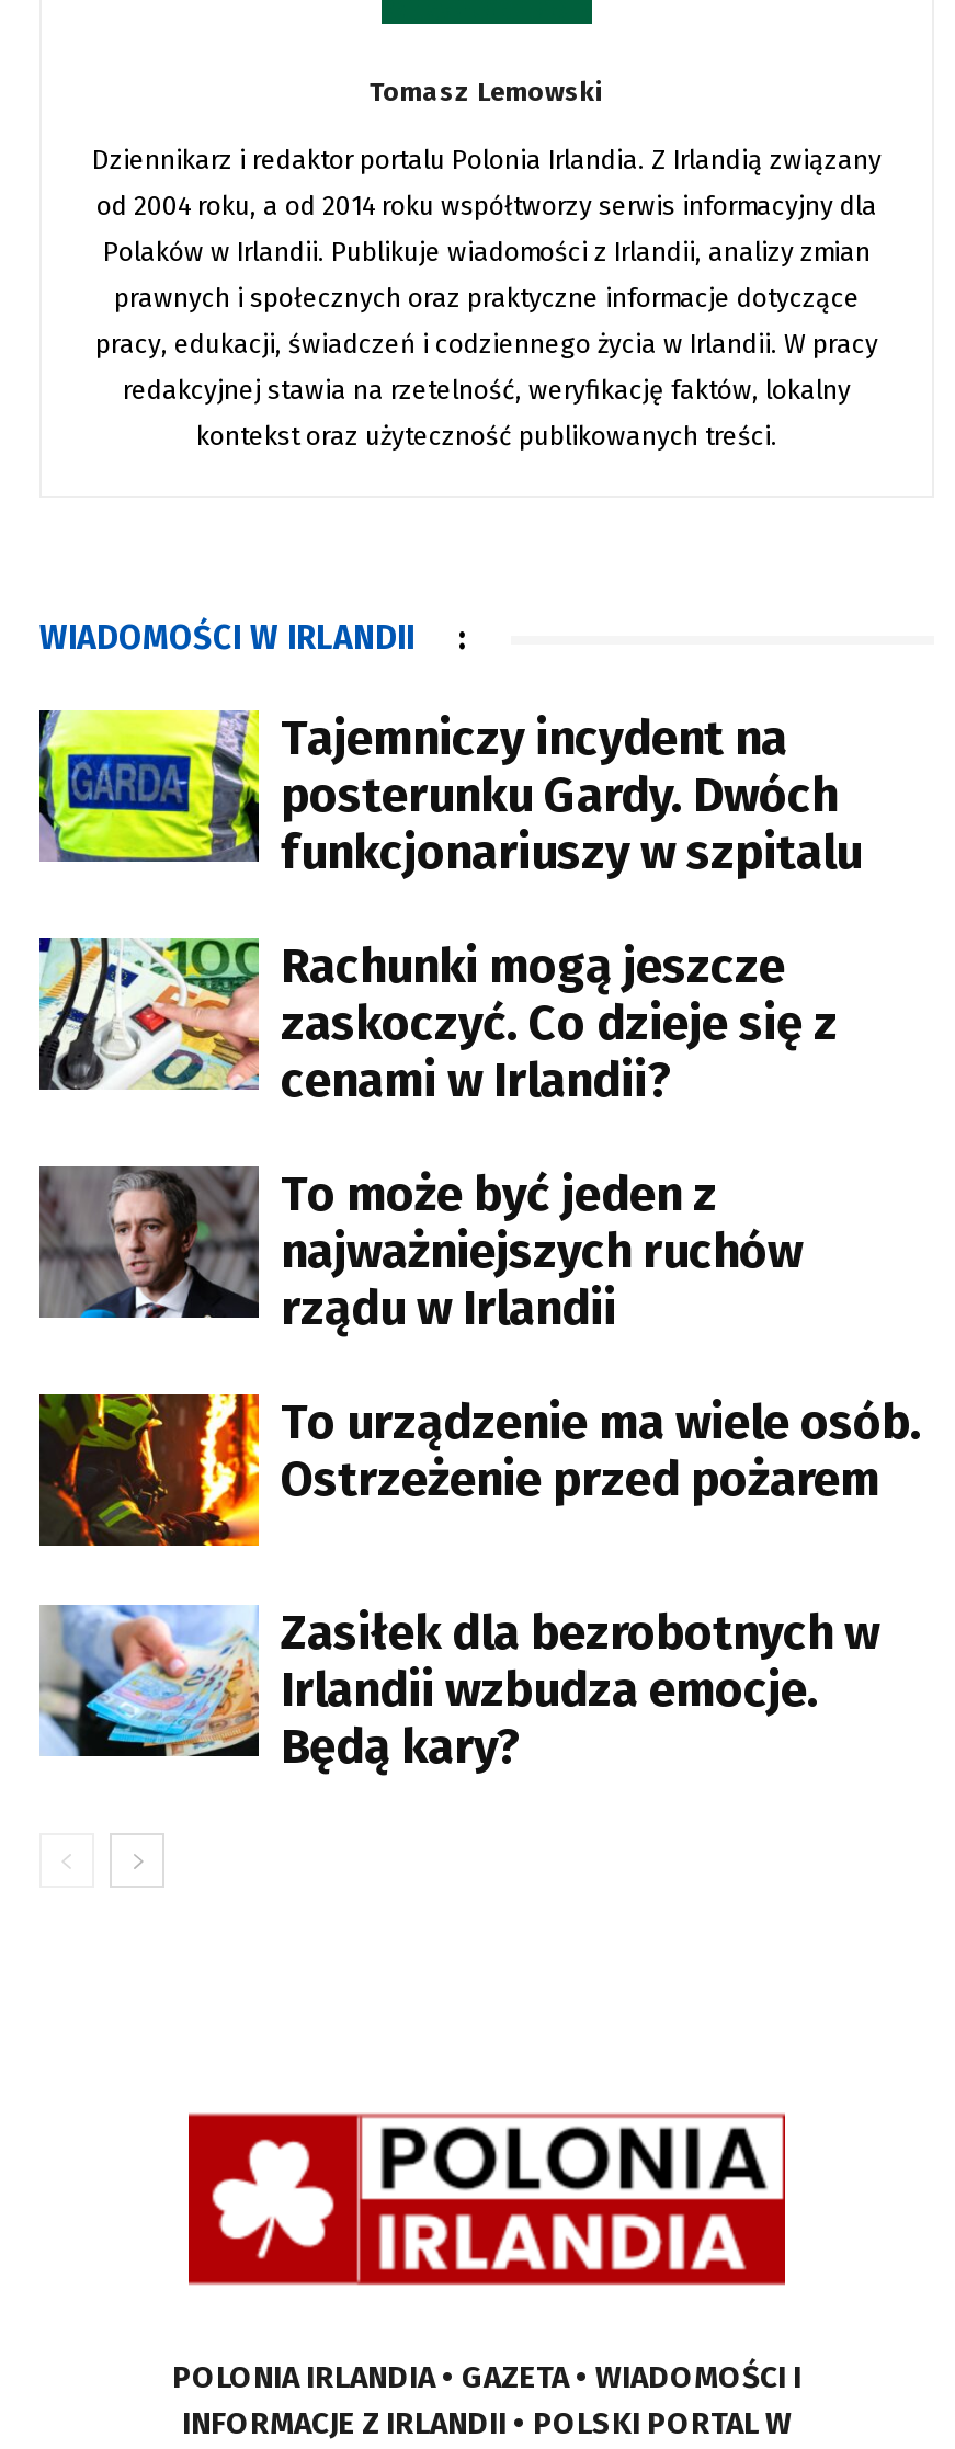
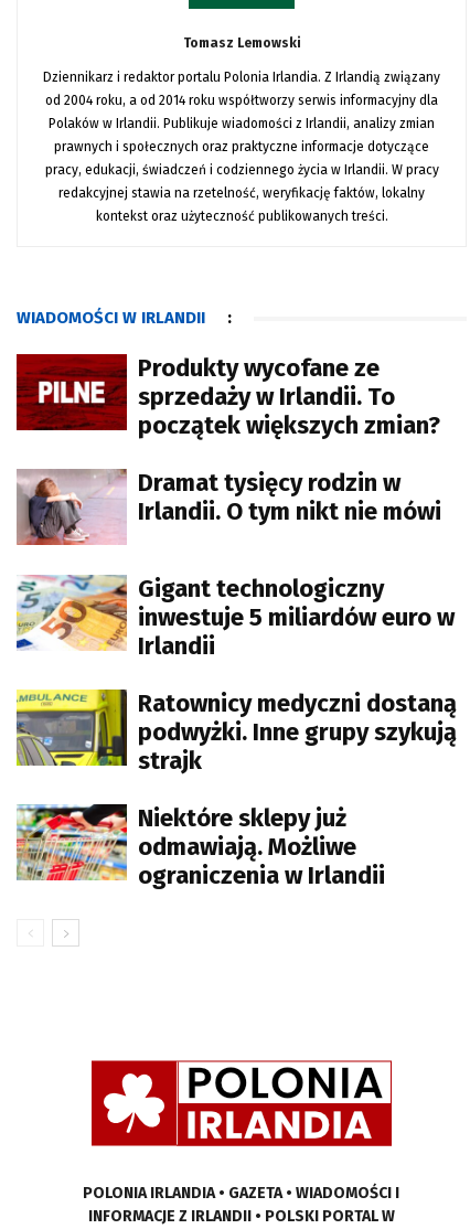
[37,708,862,882] [image] | Tajemniczy incydent na | posterunku Gardy. Dwóch | funkcjonariuszy w szpitalu -> [15,353,440,441] [image] | Produkty wycofane ze | sprzedaży w Irlandii. To | początek większych zmian?
[39,937,838,1110] [image] | Rachunki mogą jeszcze | zaskoczyć. Co dzieje się z | cenami w Irlandii? -> [17,468,441,546] [image] | Dramat tysięcy rodzin w | Irlandii. O tym nikt nie mówi
[37,1149,803,1338] [image] | To może być jeden z | najważniejszych ruchów | rządu w Irlandii -> [15,574,455,661] [image] | Gigant technologiczny | inwestuje 5 miliardów euro w | Irlandii
[37,1377,921,1548] [image] | To urządzenie ma wiele osób. | Ostrzeżenie przed pożarem -> [15,688,457,776] [image] | Ratownicy medyczni dostaną | podwyżki. Inne grupy szykują | strajk
[39,1604,879,1777] [image] | Zasiłek dla bezrobotnych w | Irlandii wzbudza emocje. | Będą kary? -> [15,803,385,891] [image] | Niektóre sklepy już | odmawiają. Możliwe | ograniczenia w Irlandii

